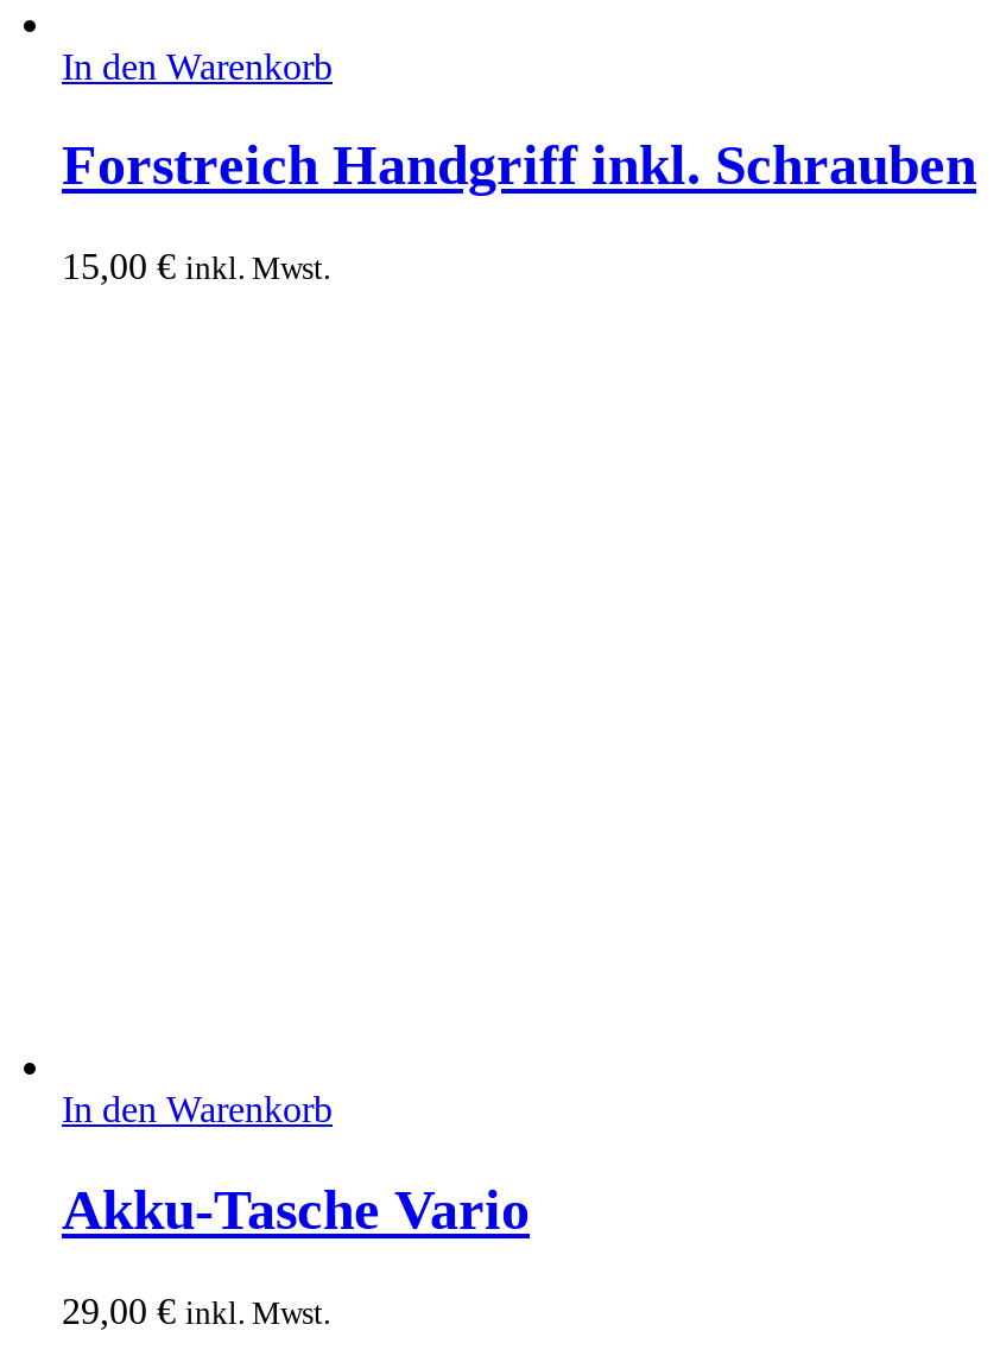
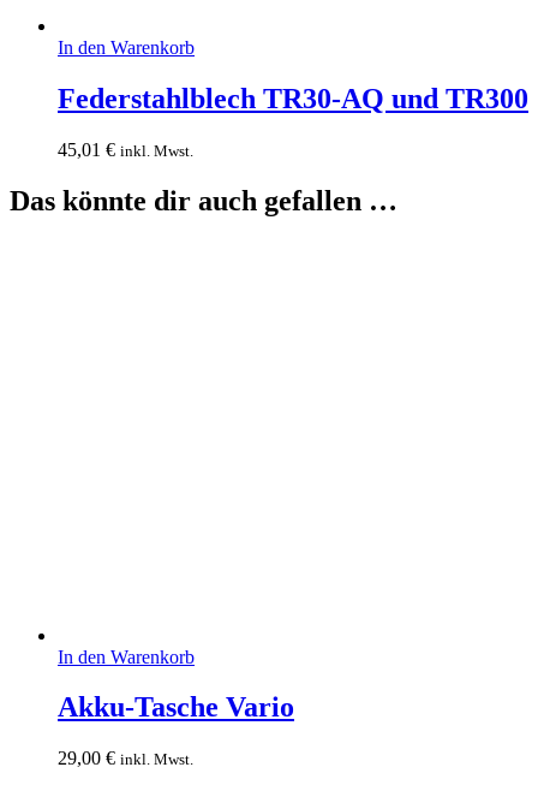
[62,135,976,287] Forstreich Handgriff inkl. Schrauben | 15,00 € inkl. Mwst. -> [10,83,528,216] Federstahlblech TR30-AQ und TR300 | 45,01 € inkl. Mwst. | Das könnte dir auch gefallen …

